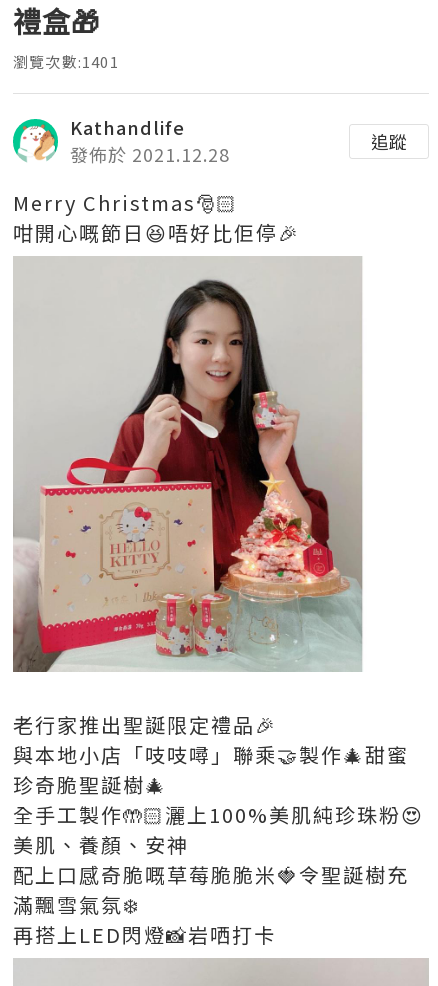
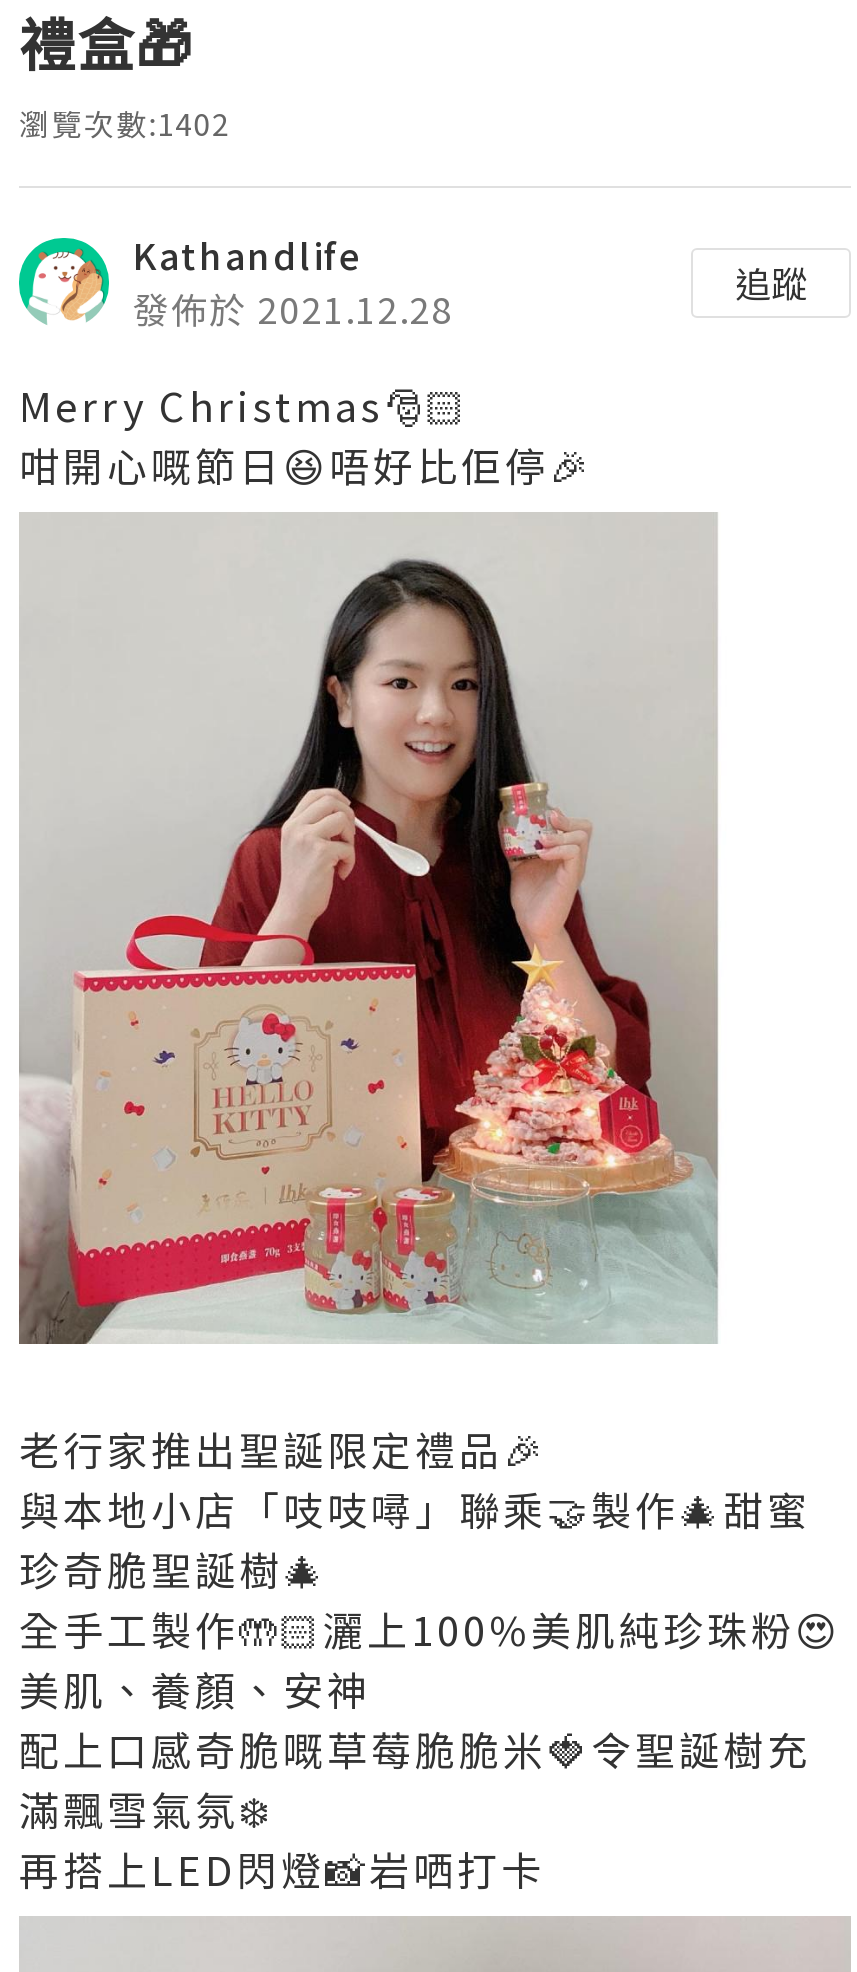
[13,51,119,72] 瀏覽次數:1401 -> [19,102,231,144] 瀏覽次數:1402

